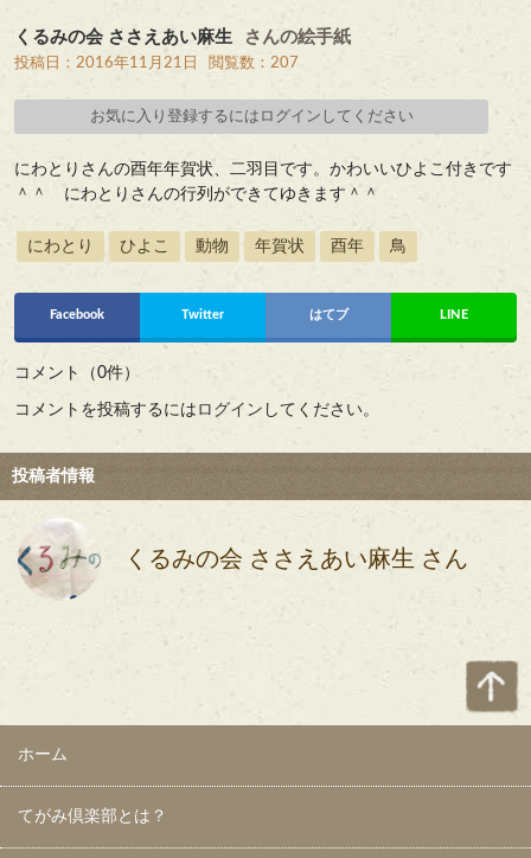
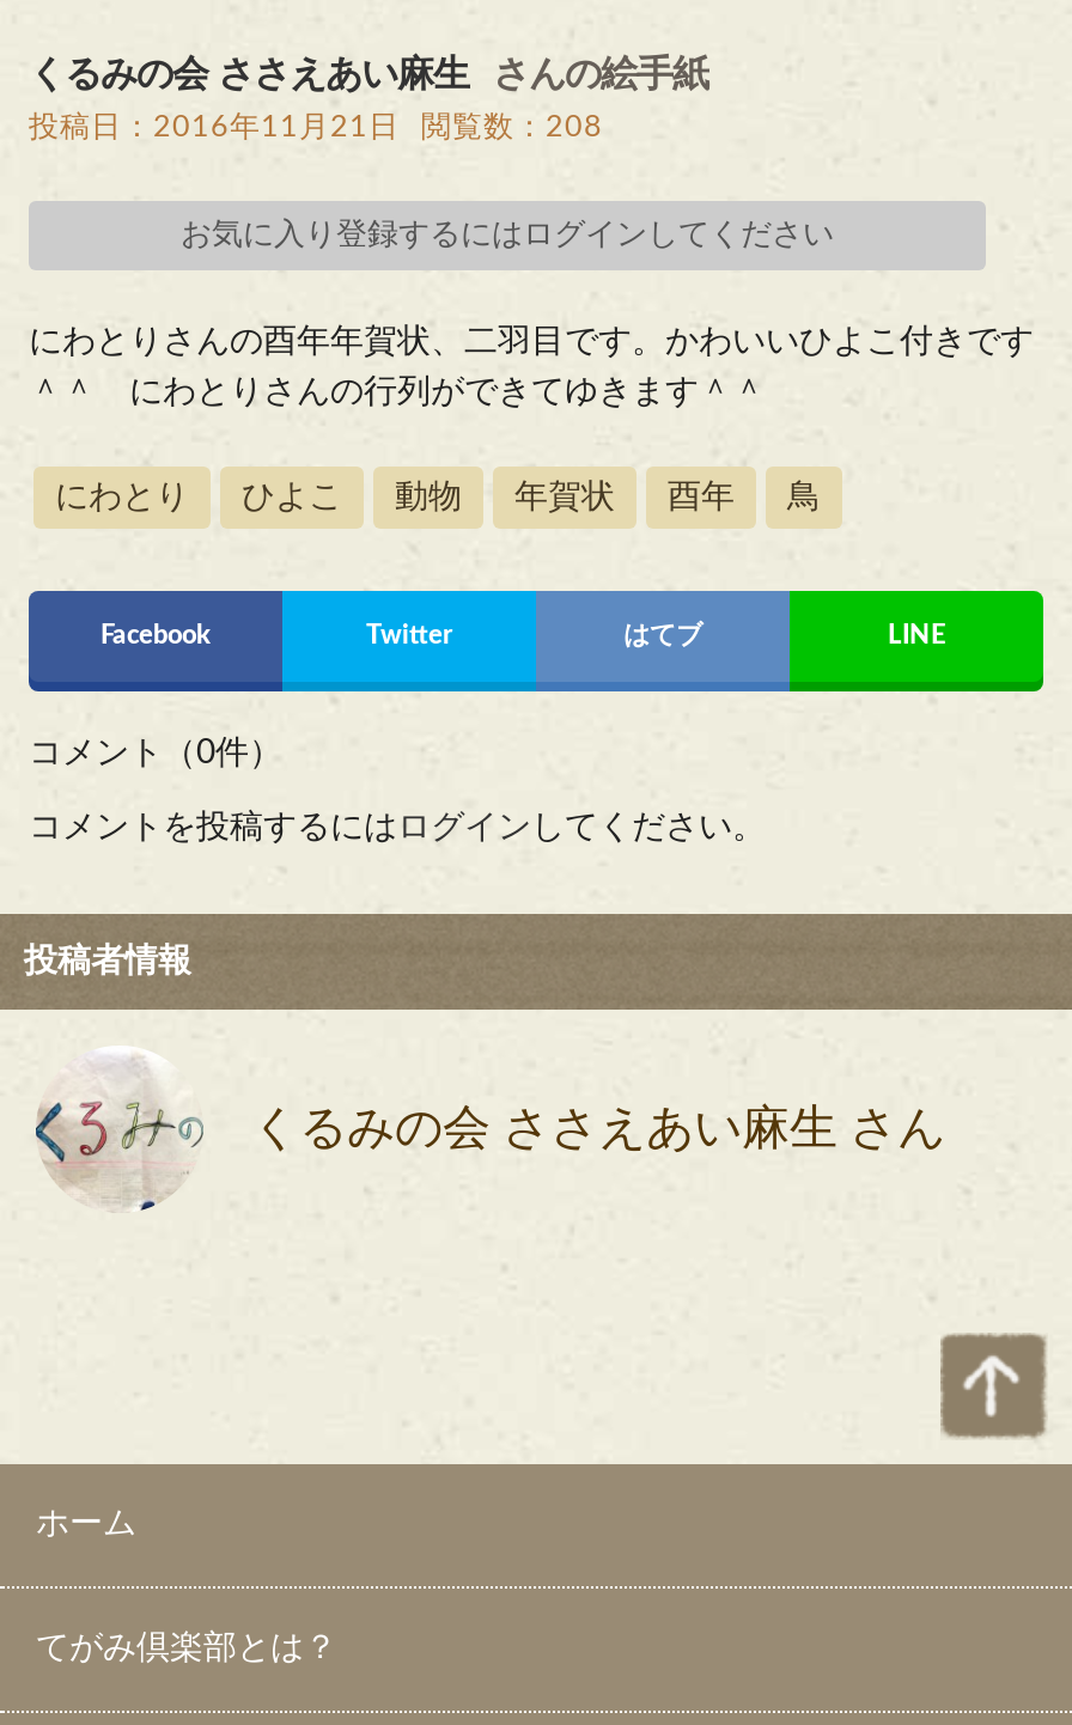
[14,56,299,70] 投稿日：2016年11月21日 閲覧数：207 -> [29,113,603,142] 投稿日：2016年11月21日 閲覧数：208

